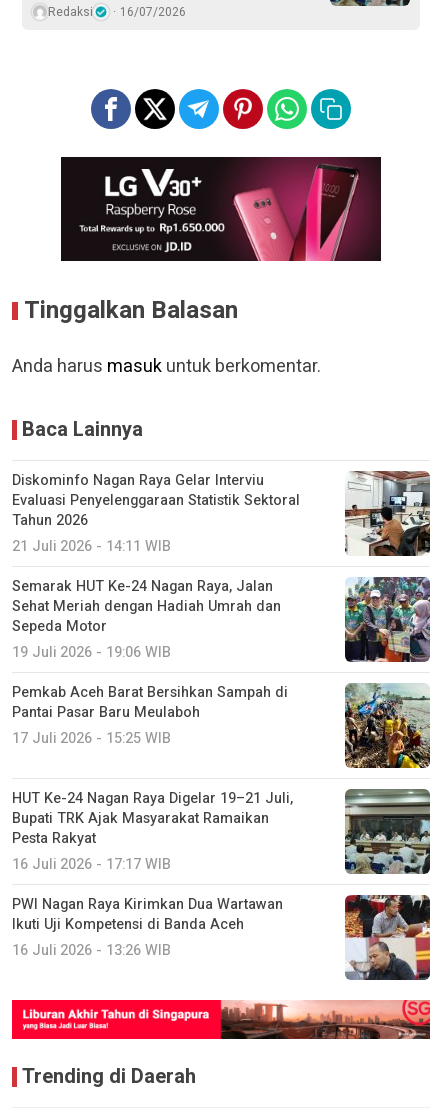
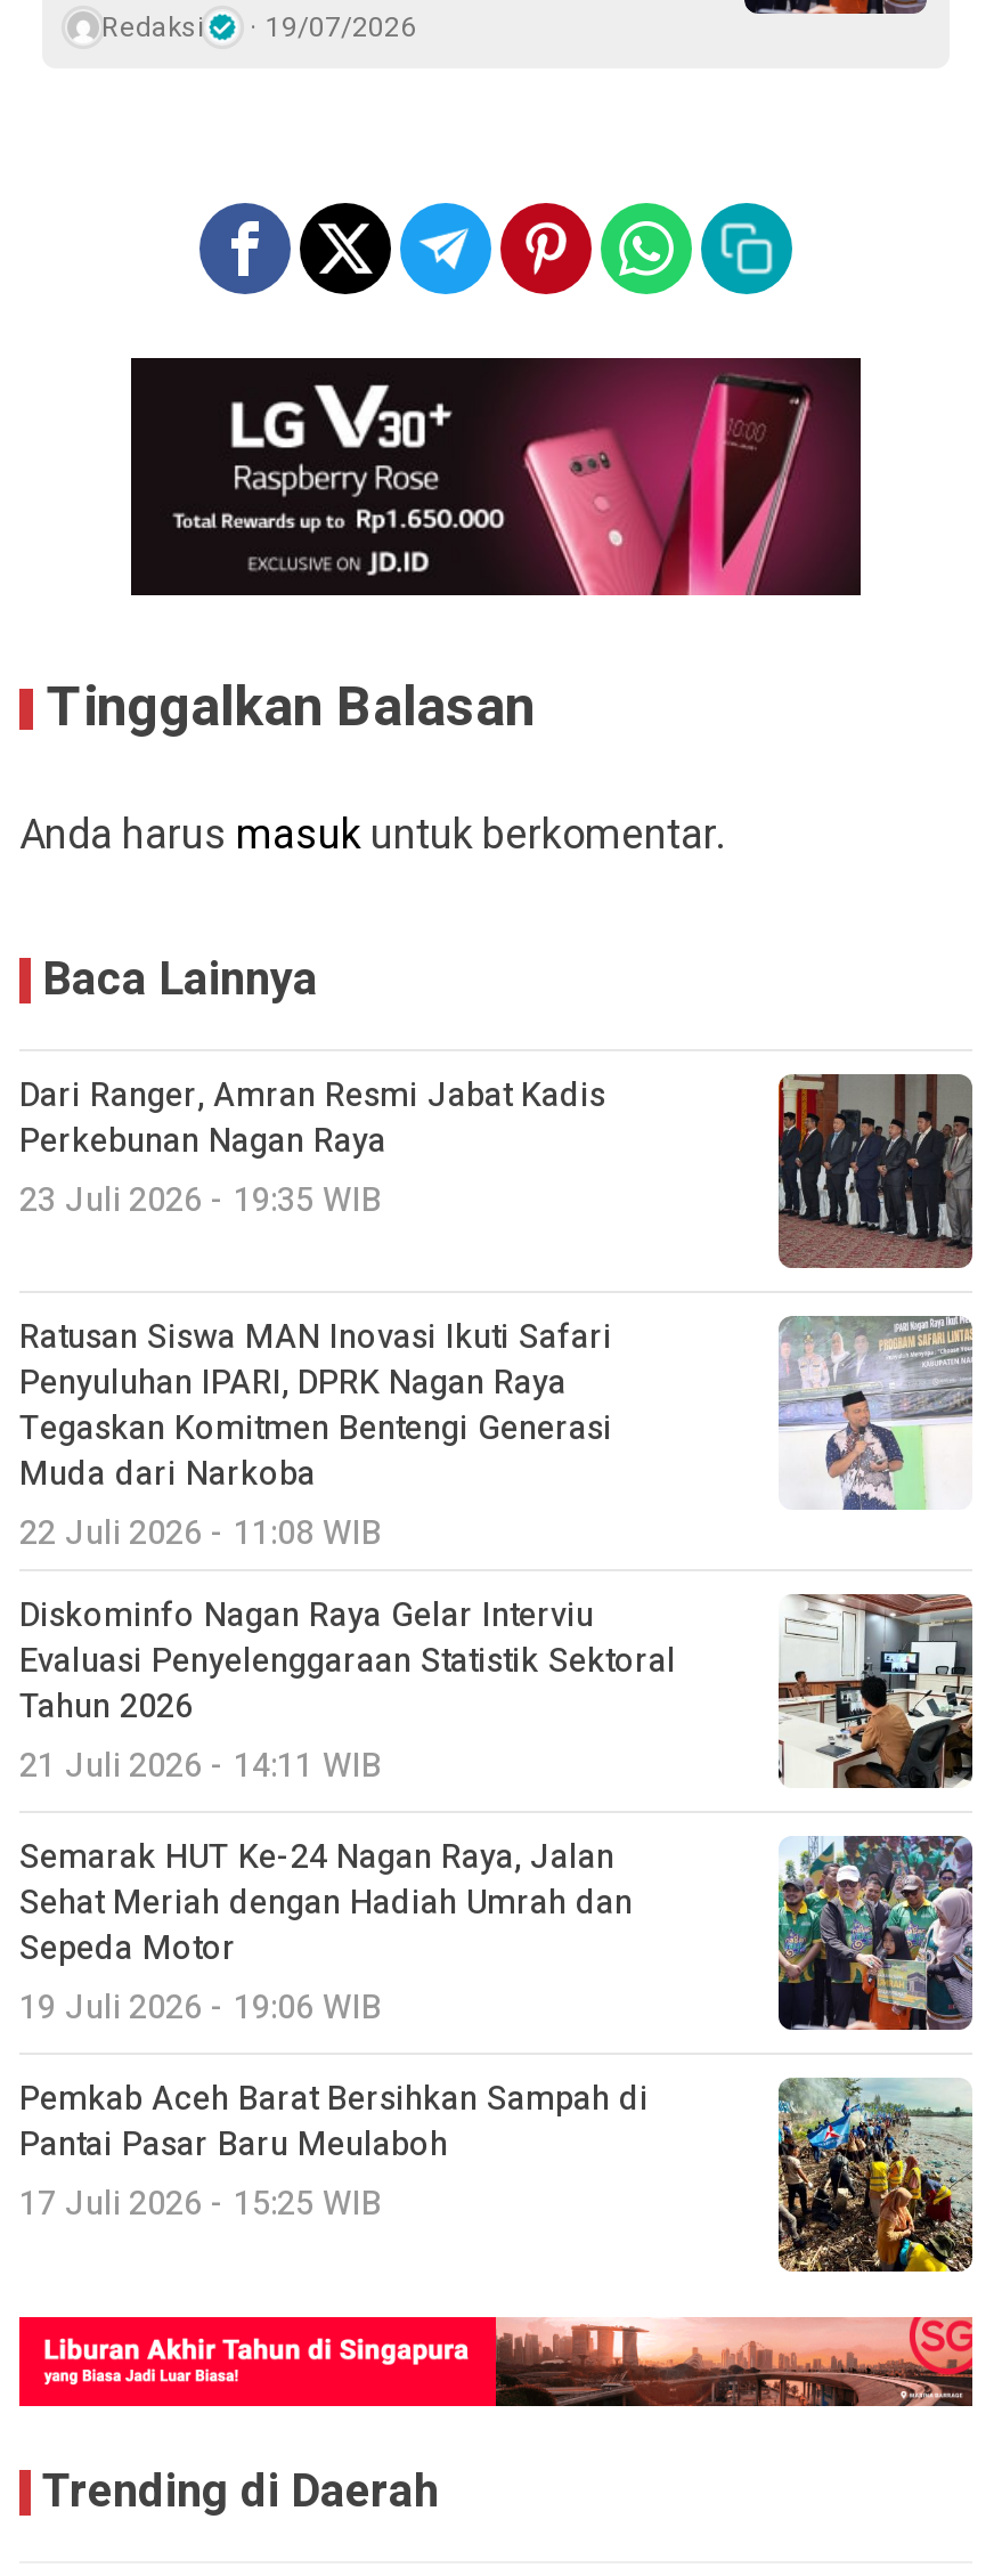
[48,3,186,21] Redaksi 16/07/2026 -> [101,8,416,49] Redaksi 19/07/2026
none -> [19,1073,612,1559] Dari Ranger, Amran Resmi Jabat Kadis | Perkebunan Nagan Raya | 23 Juli 2026 - 19:35 WIB | Ratusan Siswa MAN Inovasi Ikuti Safari | Penyuluhan IPARI, DPRK Nagan Raya | Tegaskan Komitmen Bentengi Generasi | Muda dari Narkoba | 22 Juli 2026 - 11:08 WIB
none -> [776,1074,972,1270] [image]
none -> [779,1314,972,1512] [image]
moved [12,470,300,749] -> [19,1593,676,2229]: Diskominfo Nagan Raya Gelar Interviu | Evaluasi Penyelenggaraan Statistik Sektoral | Tahun 2026 | ... | Pantai Pasar Baru Meulaboh | 17 Juli 2026 - 15:25 WIB
[12,788,293,961] HUT Ke-24 Nagan Raya Digelar 19–21 Juli, | Bupati TRK Ajak Masyarakat Ramaikan | Pesta Rakyat | 16 Juli 2026 - 17:17 WIB | PWI Nagan Raya Kirimkan Dua Wartawan | Ikuti Uji Kompetensi di Banda Aceh | 16 Juli 2026 - 13:26 WIB -> none
[344,788,430,875] [image] -> none
[344,894,431,981] [image] -> none

